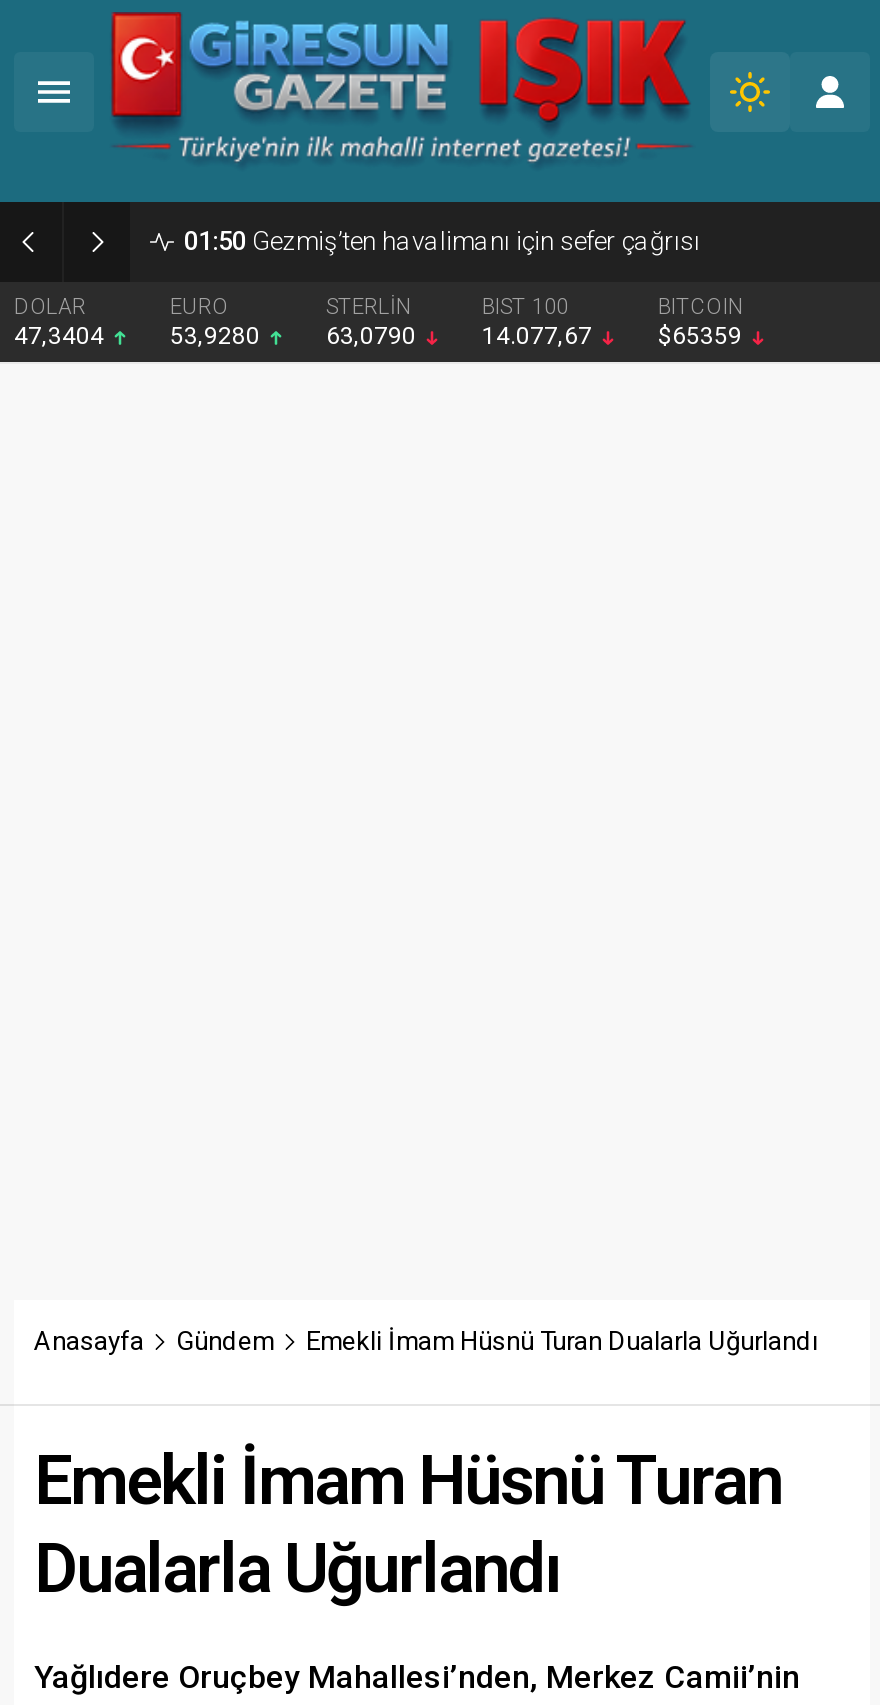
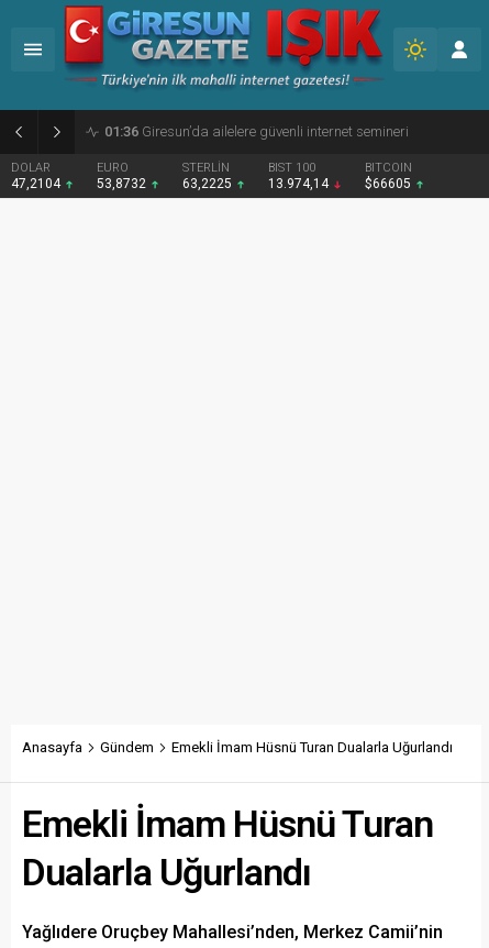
[184,226,700,256] 01:50 Gezmiş’ten havalimanı için sefer çağrısı -> [104,123,409,140] 01:36 Giresun’da ailelere güvenli internet semineri
[14,322,110,350] 47,3404 -> [11,176,64,191] 47,2104
[170,322,266,350] 53,9280 -> [97,176,149,191] 53,8732
[326,322,422,350] 63,0790 -> [182,176,235,191] 63,2225
[482,322,598,350] 14.077,67 -> [268,176,332,191] 13.974,14
[658,322,748,350] $65359 -> [365,176,414,191] $66605

